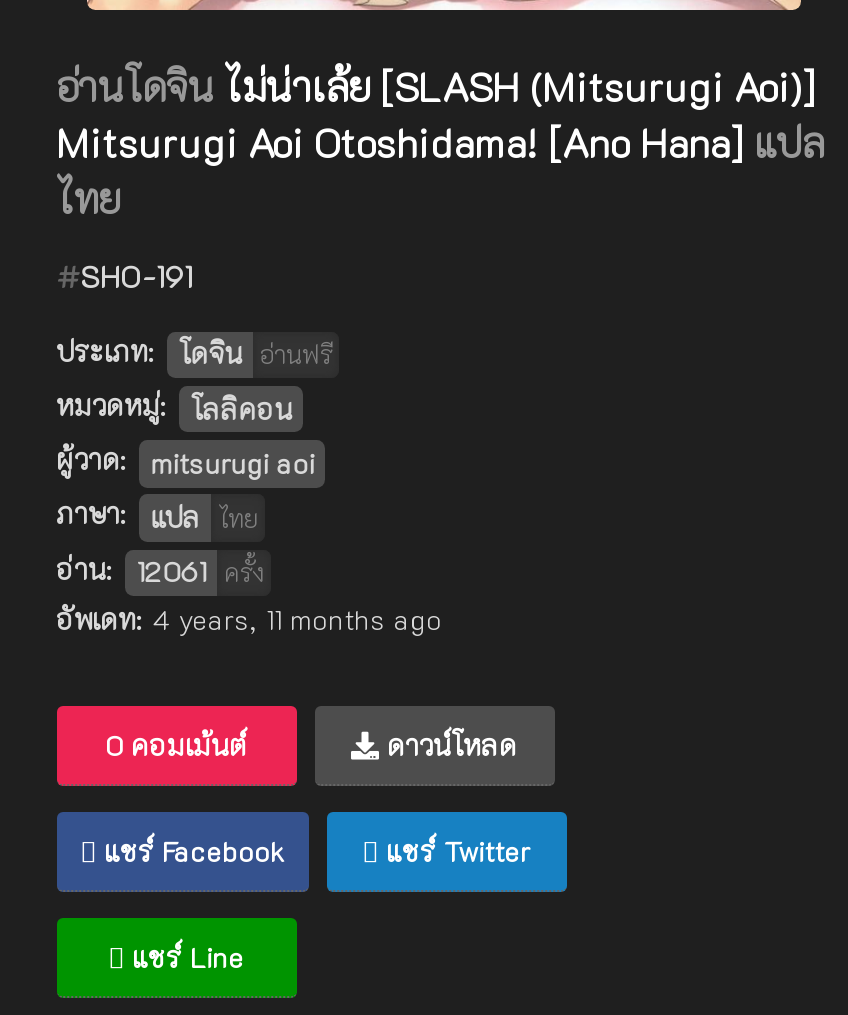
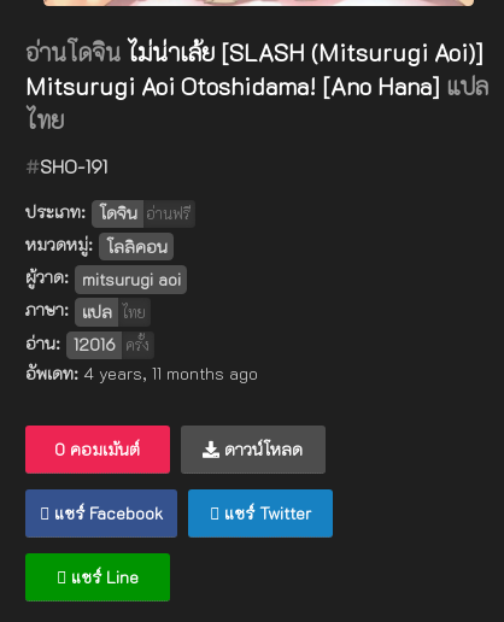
[56,550,264,591] อ่าน: 12061 ครั้ง -> [25,331,150,356] อ่าน: 12016 ครั้ง

